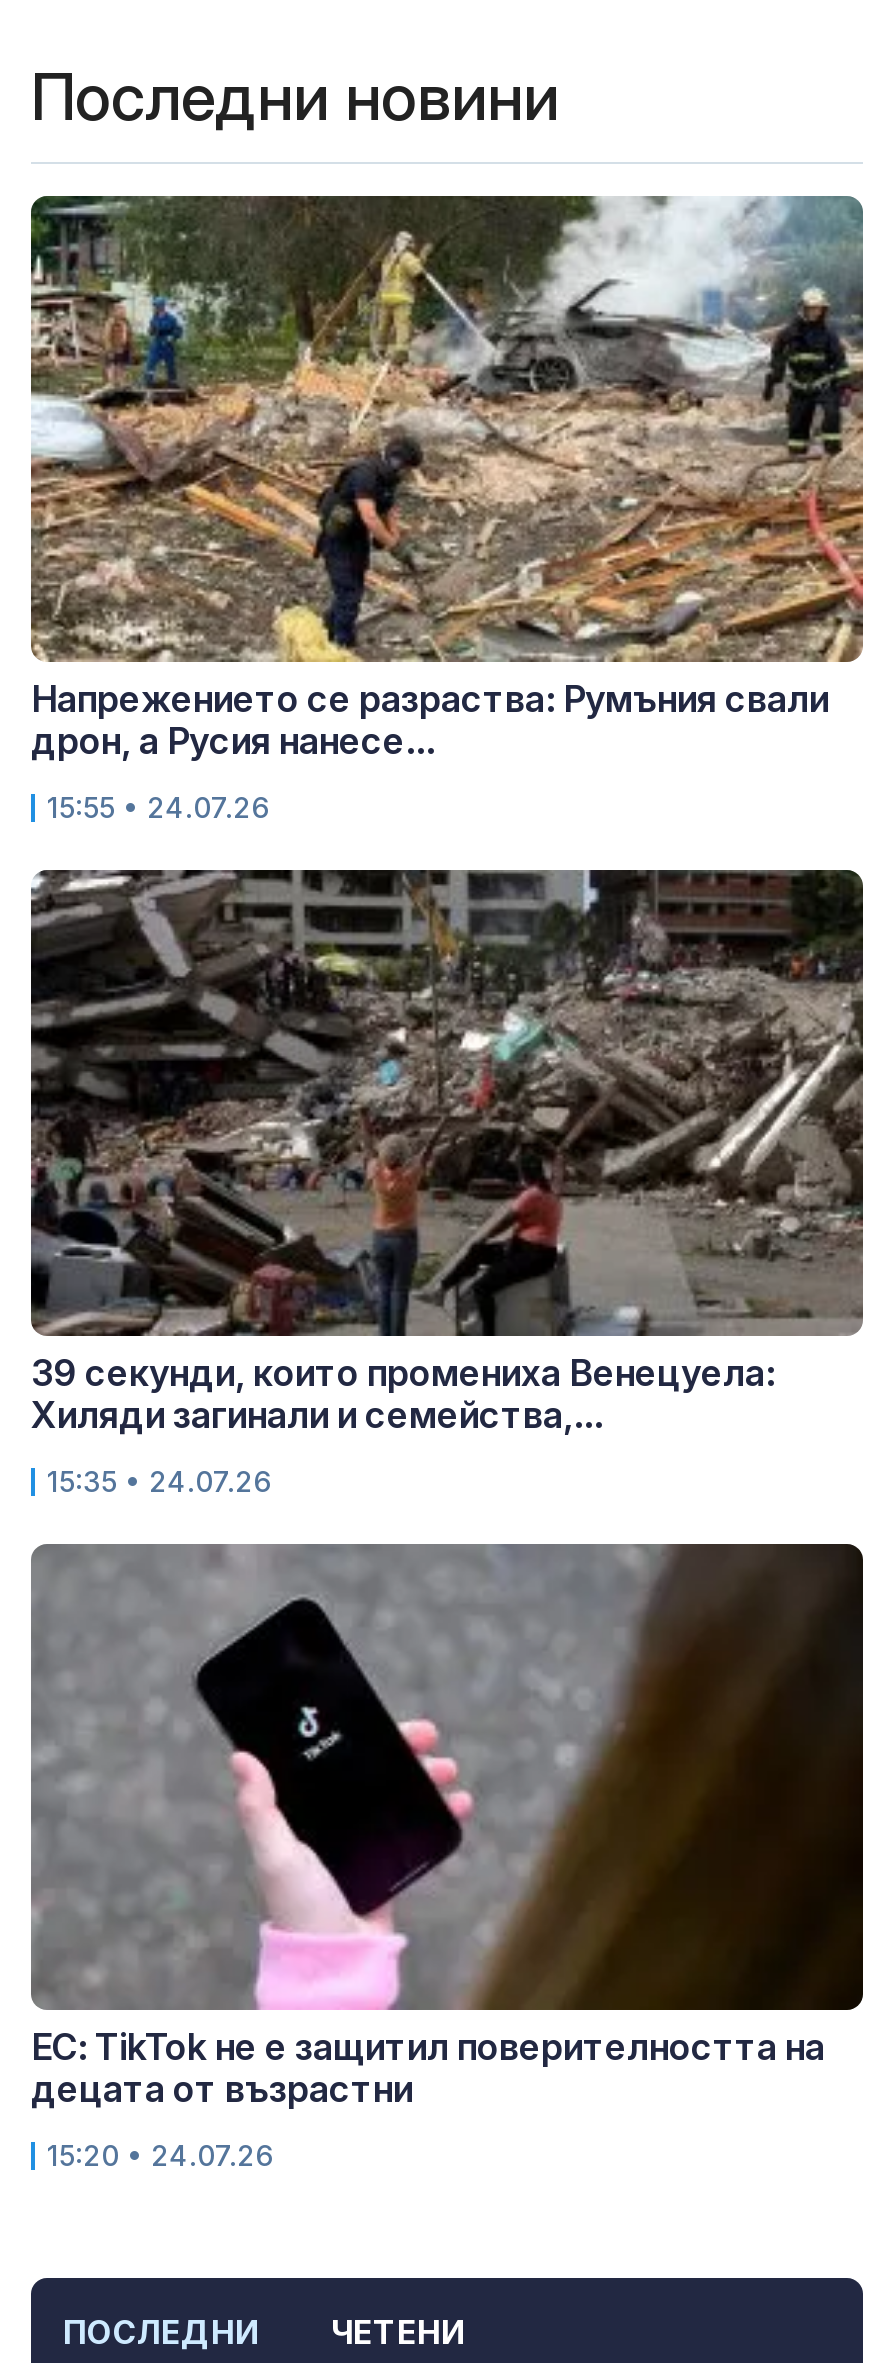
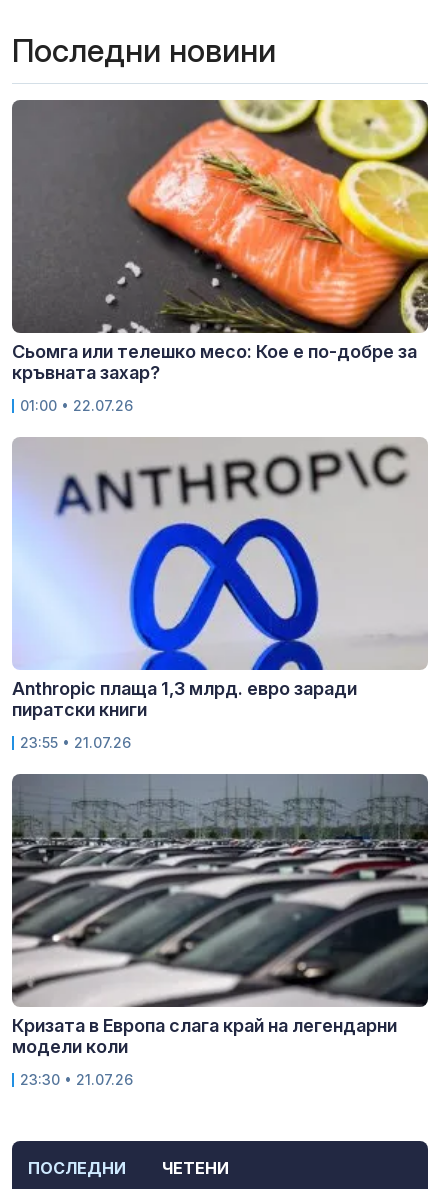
[31,194,865,762] [image] | Напрежението се разраства: Румъния свали | дрон, а Русия нанесе... -> [11,99,429,383] [image] | Сьомга или телешко месо: Кое е по-добре за | кръвната захар?
[47,790,269,824] 15:55 • 24.07.26 -> [20,397,133,414] 01:00 • 22.07.26
[29,870,865,1436] [image] | 39 секунди, които промениха Венецуела: | Хиляди загинали и семейства,... -> [12,437,428,720] [image] | Anthropic плаща 1,3 млрд. евро заради | пиратски книги
[47,1464,271,1498] 15:35 • 24.07.26 -> [20,734,131,751] 23:55 • 21.07.26
[31,1544,865,2110] [image] | ЕС: TikTok не е защитил поверителността на | децата от възрастни -> [12,774,429,1057] [image] | Кризата в Европа слага край на легендарни | модели коли
[47,2138,273,2172] 15:20 • 24.07.26 -> [20,1071,133,1088] 23:30 • 21.07.26

